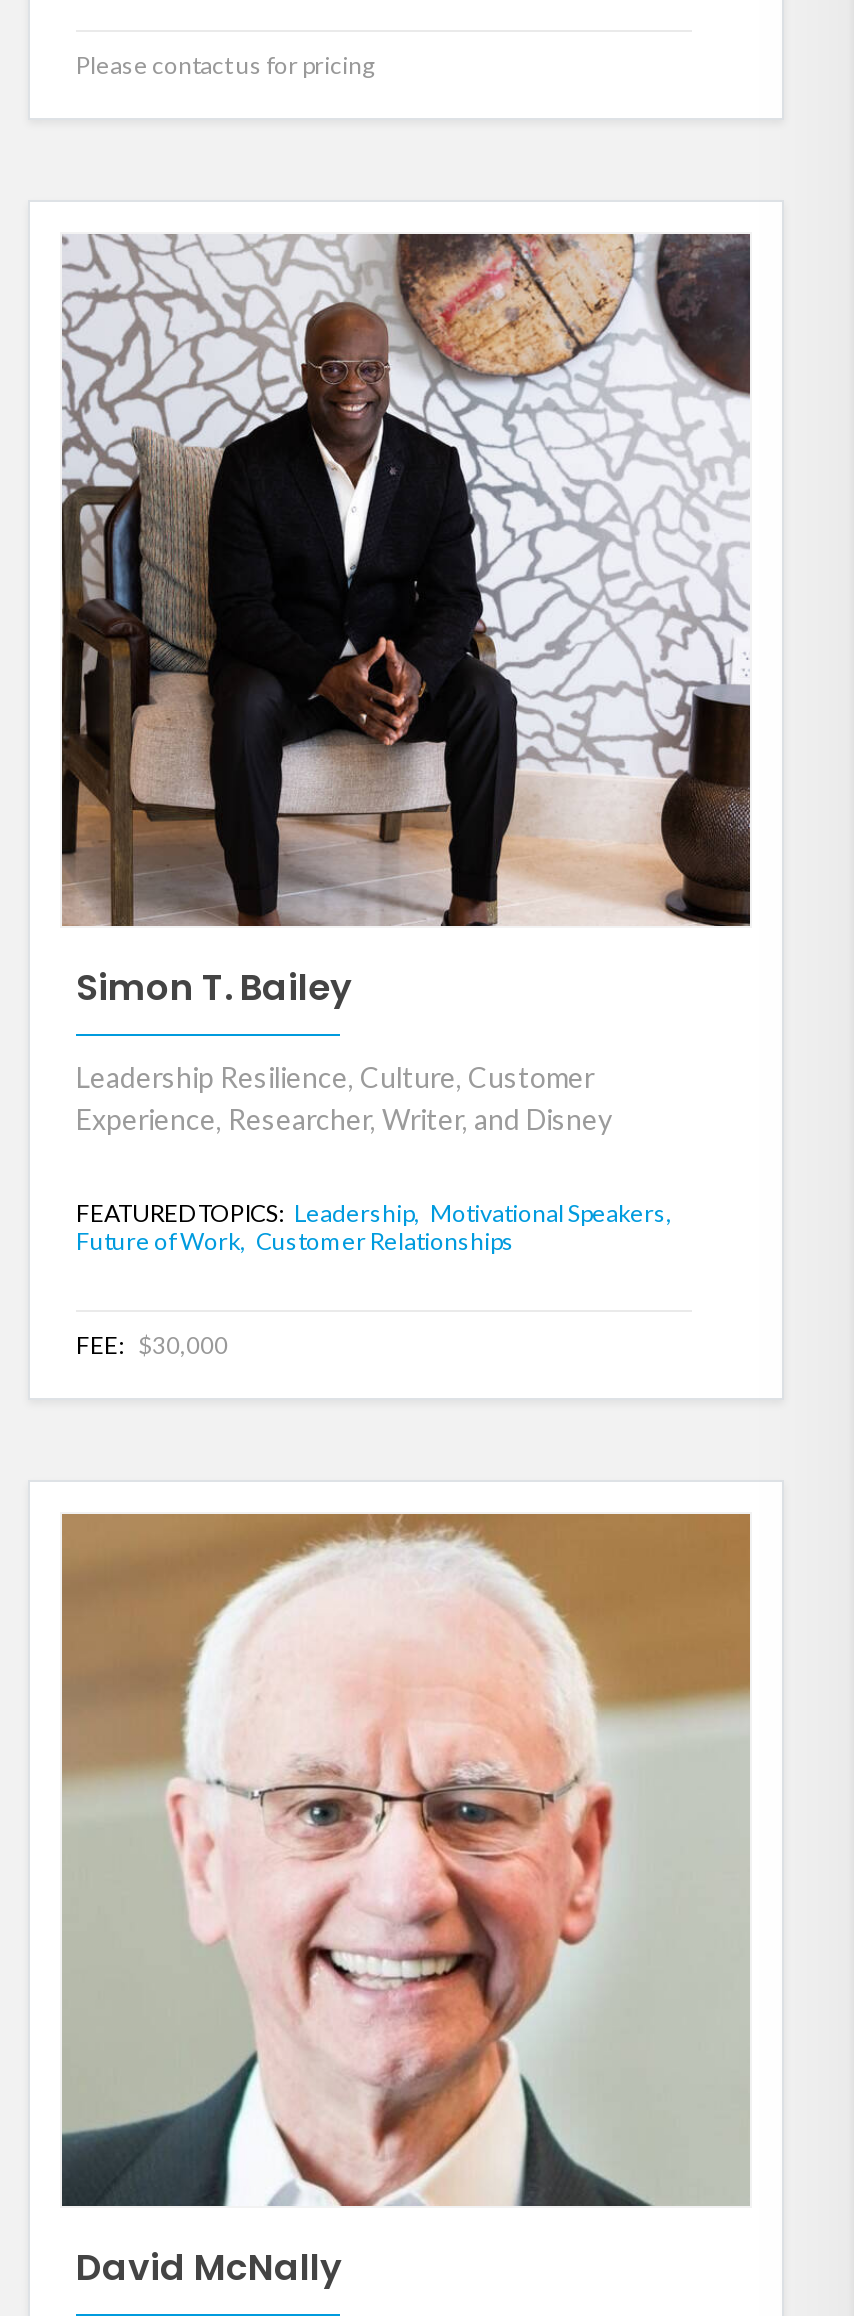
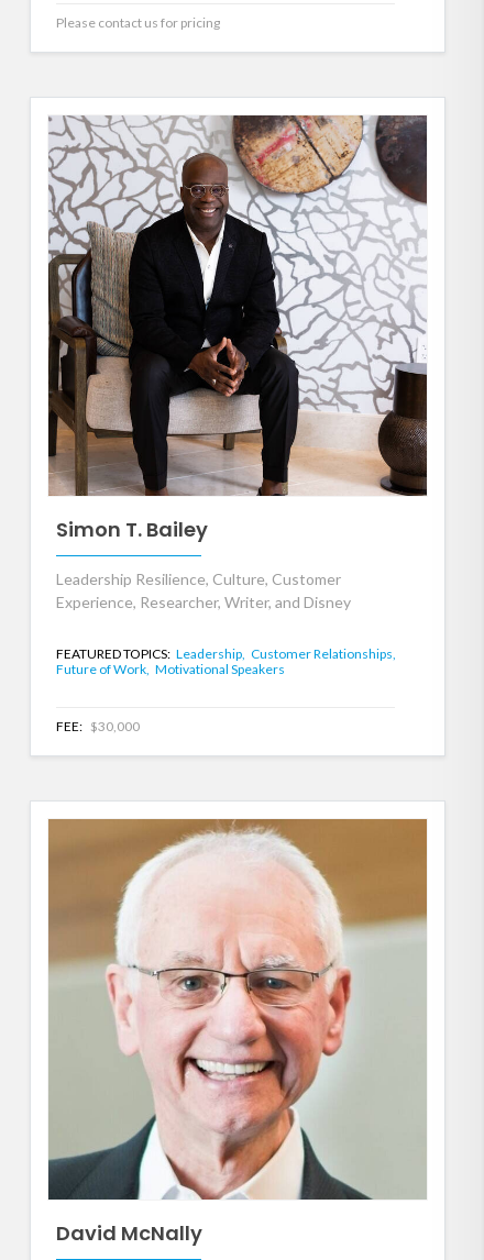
[76,1198,672,1228] FEATURED TOPICS: Leadership, Motivational Speakers, -> [56,646,396,662] FEATURED TOPICS: Leadership, Customer Relationships,
[76,1226,514,1256] Future of Work, Customer Relationships -> [56,661,285,677] Future of Work, Motivational Speakers

